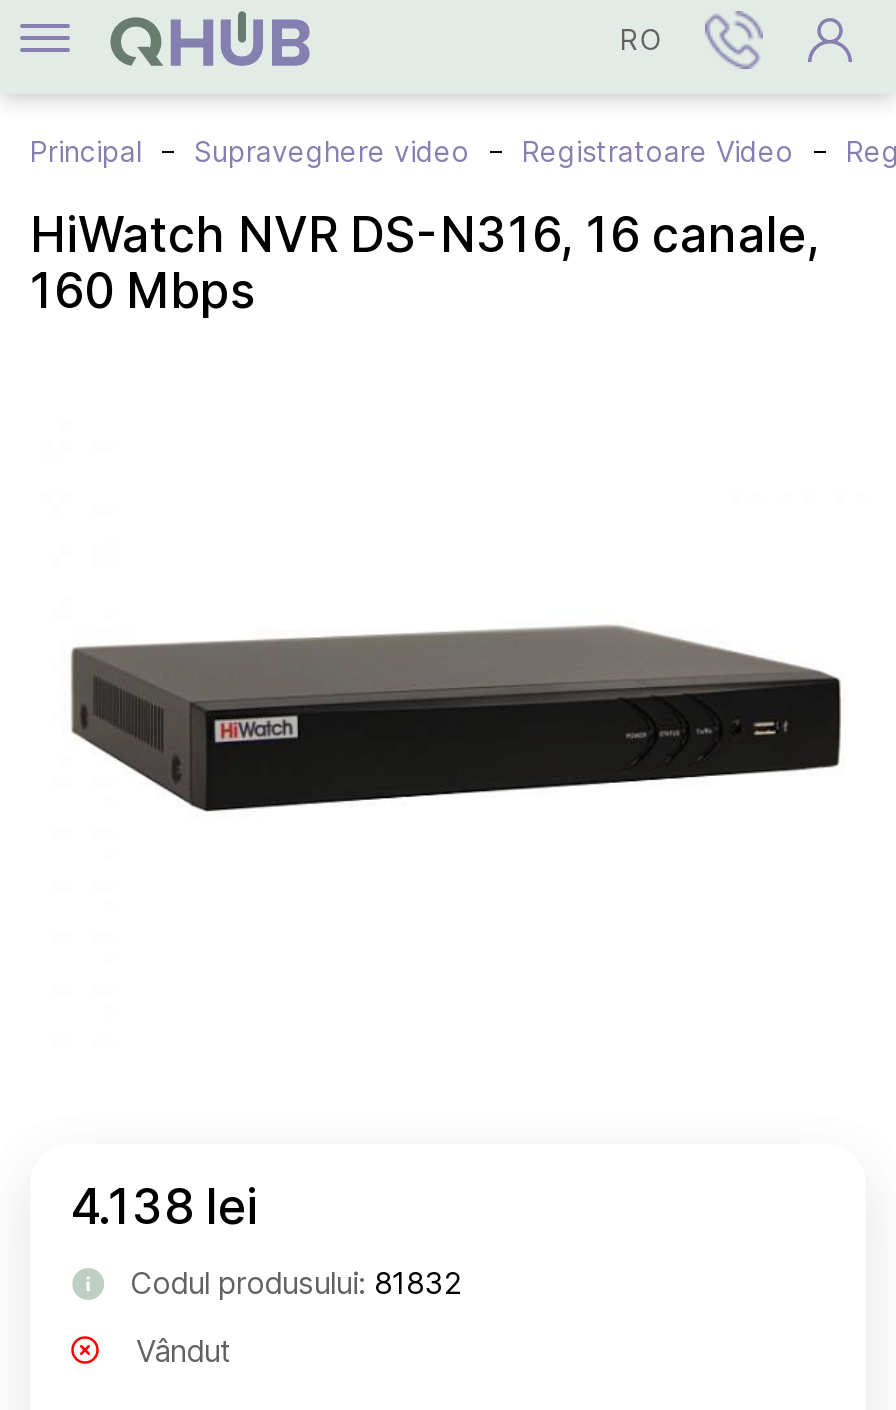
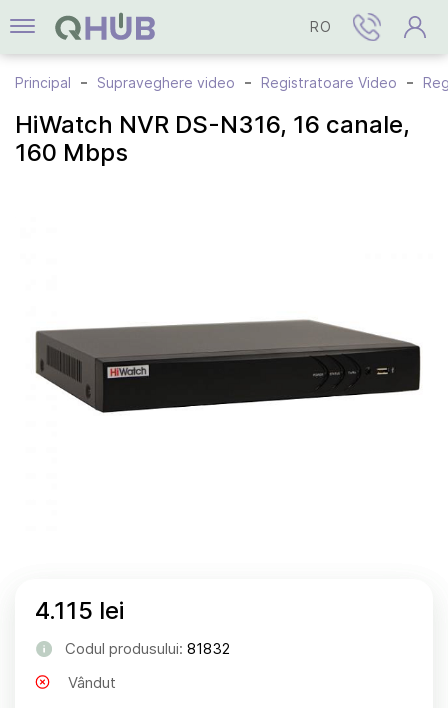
[70,1177,256,1235] 4.138 lei -> [35,596,124,625] 4.115 lei

